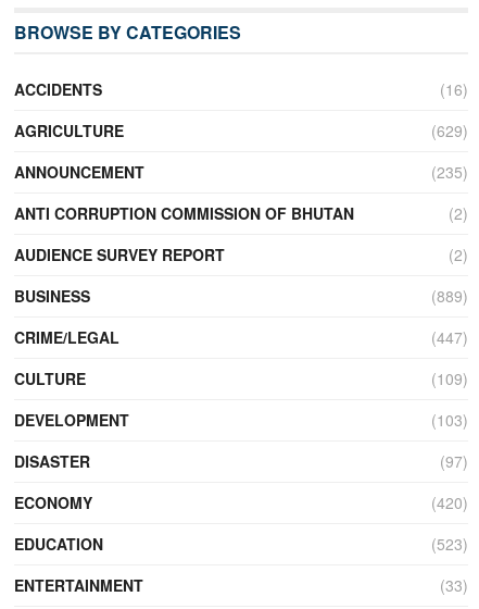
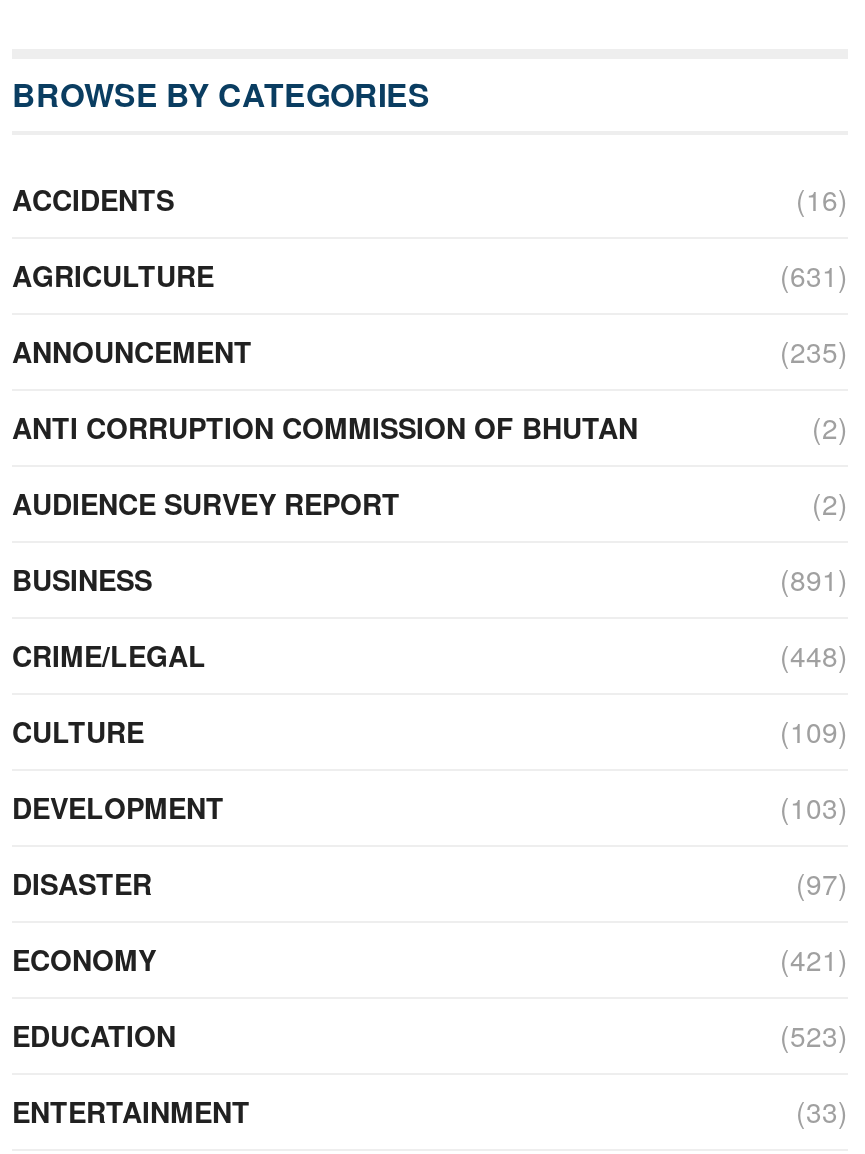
[431,119,468,141] (629) -> [780,255,848,295] (631)
[431,285,468,306] (889) -> [780,559,848,599] (891)
[431,326,468,348] (447) -> [780,635,848,675] (448)
[431,491,468,513] (420) -> [780,939,848,979] (421)

